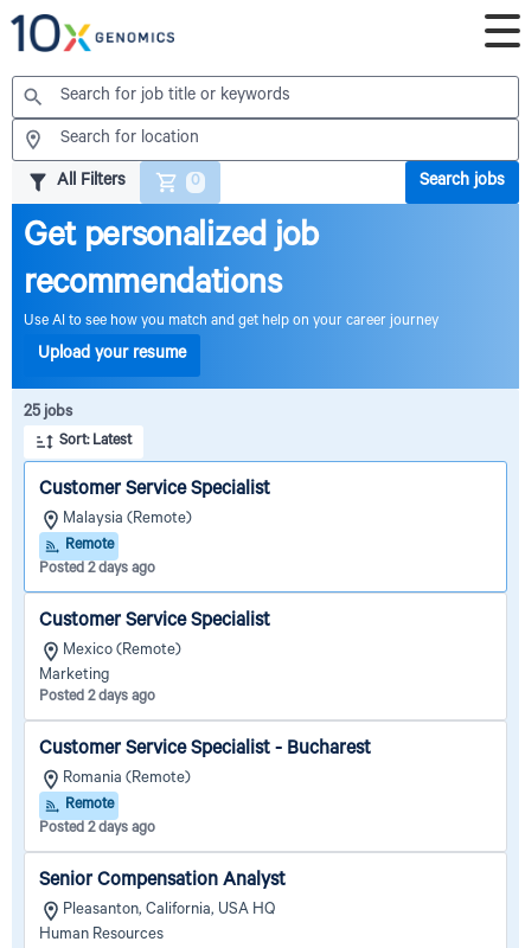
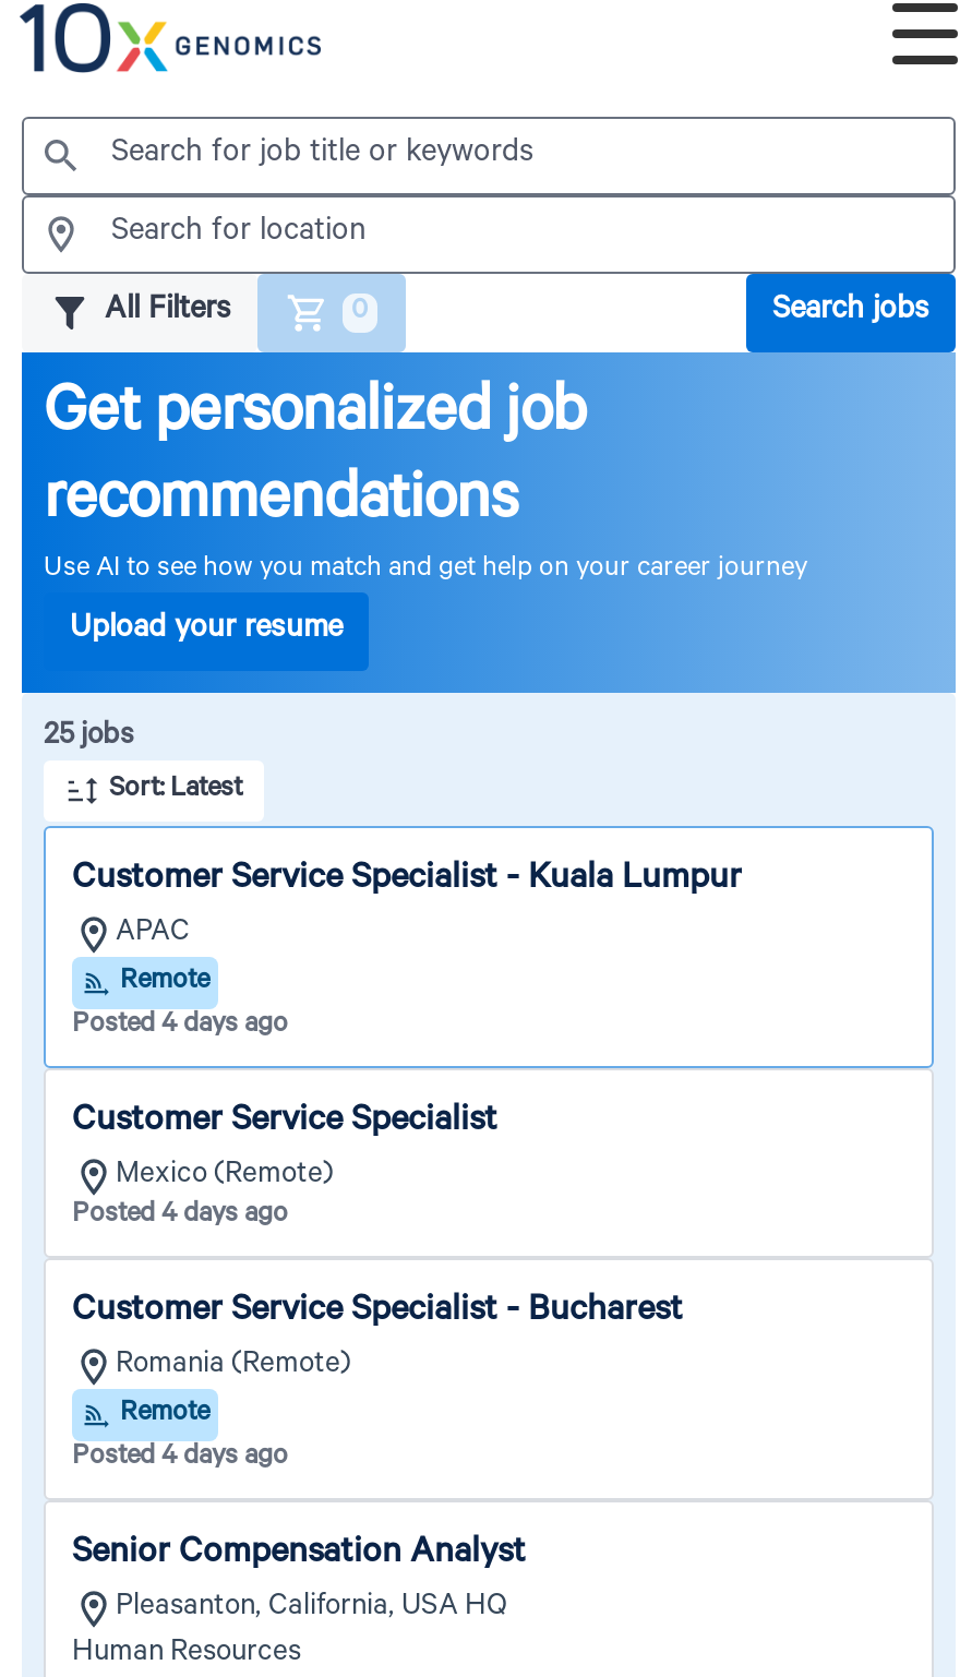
[39,480,270,529] Customer Service Specialist | Malaysia (Remote) -> [72,861,742,951] Customer Service Specialist - Kuala Lumpur | APAC
[39,562,155,579] Posted 2 days ago -> [72,1012,288,1042] Posted 4 days ago
[39,667,155,706] Marketing | Posted 2 days ago -> [72,1202,288,1232] Posted 4 days ago
[39,821,155,838] Posted 2 days ago -> [72,1444,288,1474] Posted 4 days ago

